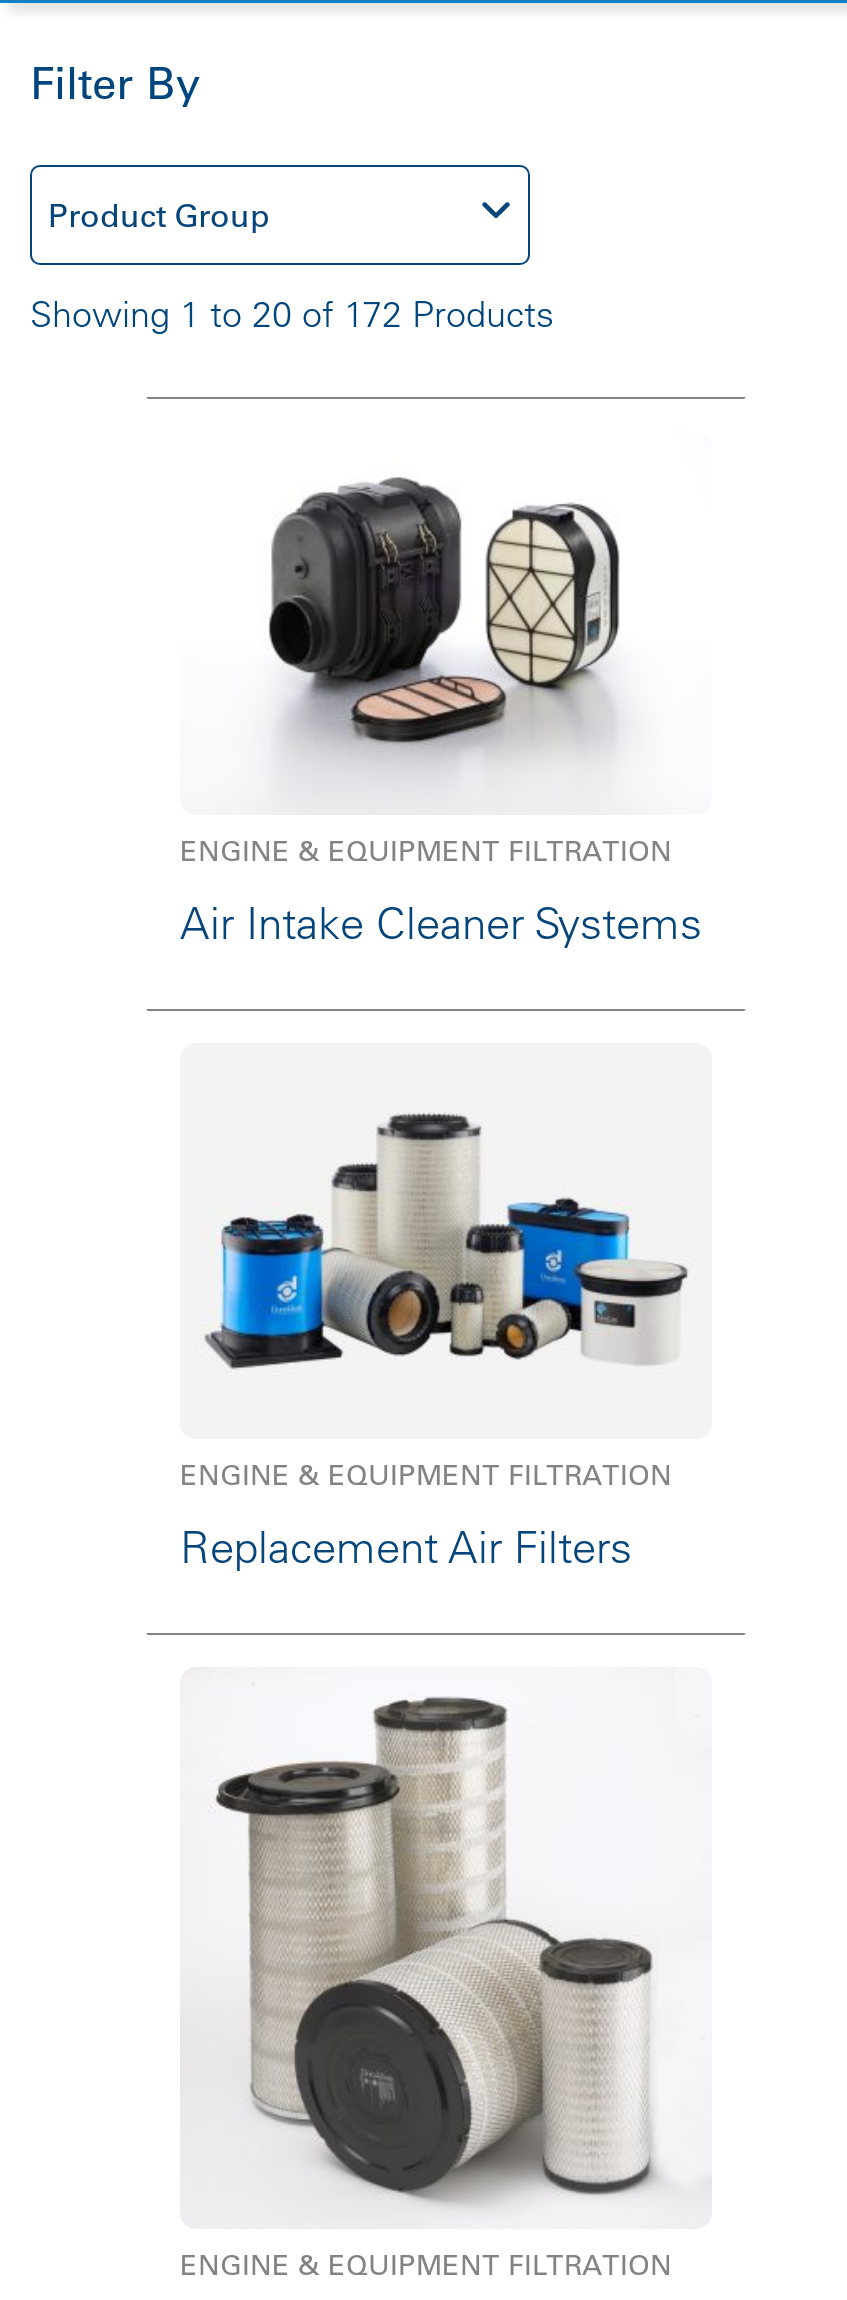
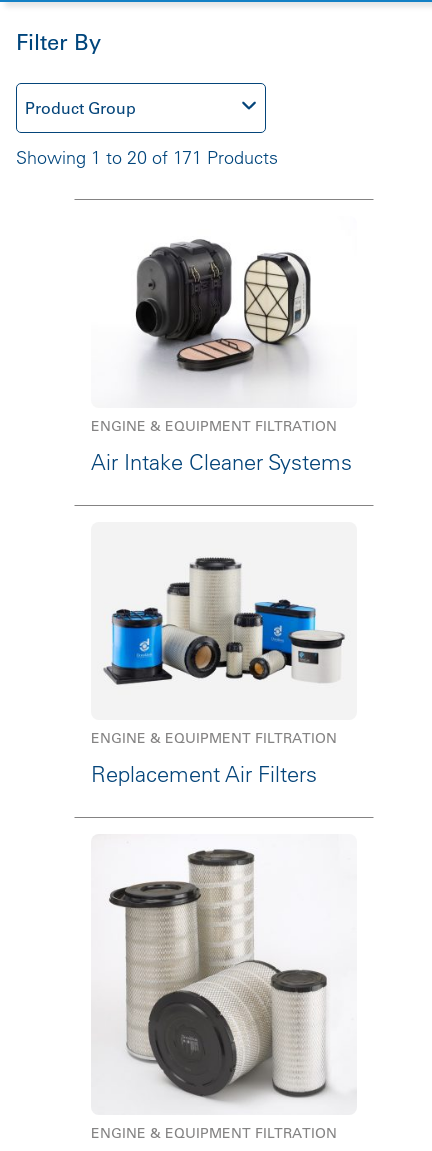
[30,291,554,337] Showing 1 to 20 of 172 Products -> [16,146,278,169] Showing 1 to 20 of 171 Products

